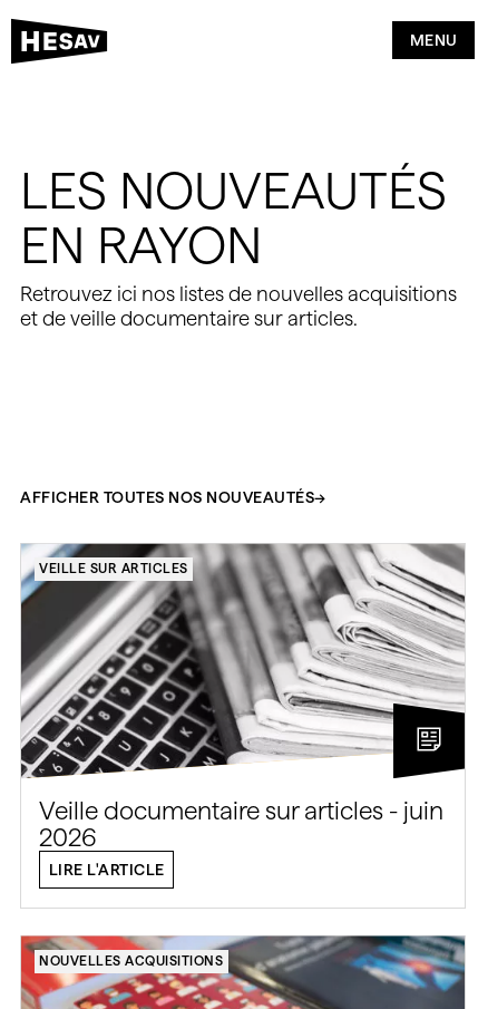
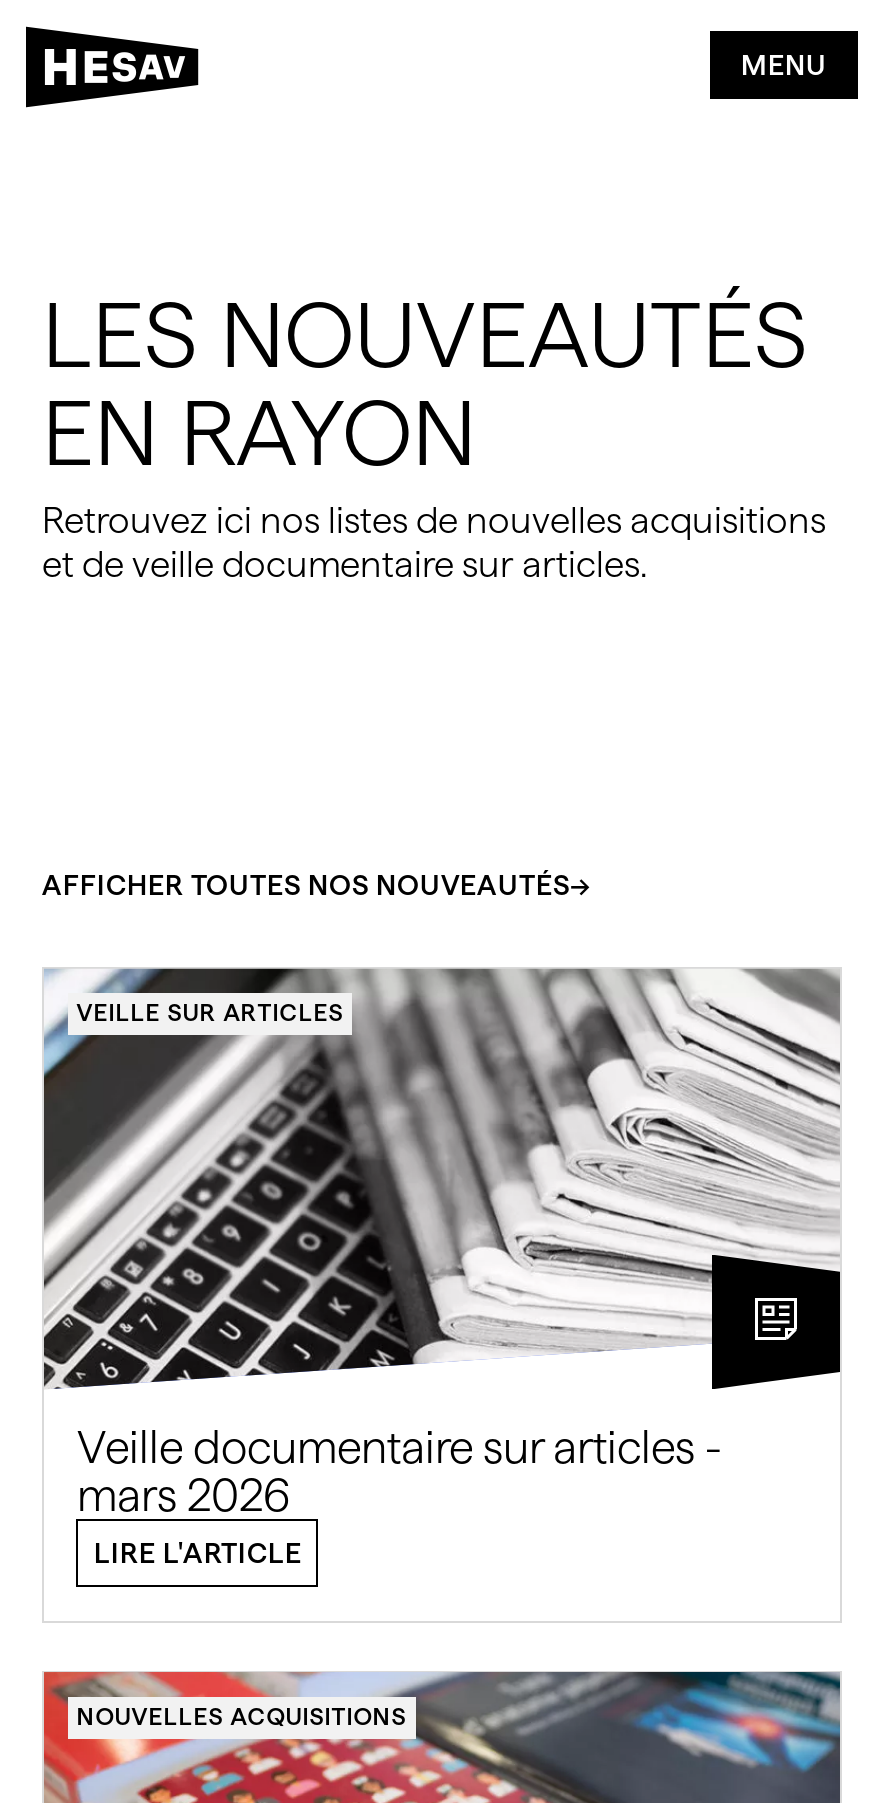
[40,795,444,851] Veille documentaire sur articles - juin | 2026 -> [77,1418,721,1520] Veille documentaire sur articles - | mars 2026

